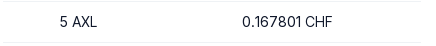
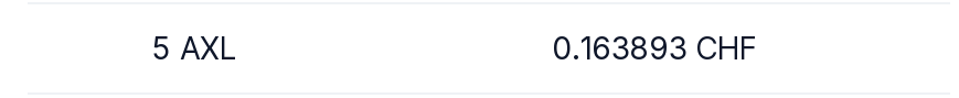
[241,13,332,30] 0.167801 CHF -> [552,29,757,66] 0.163893 CHF

